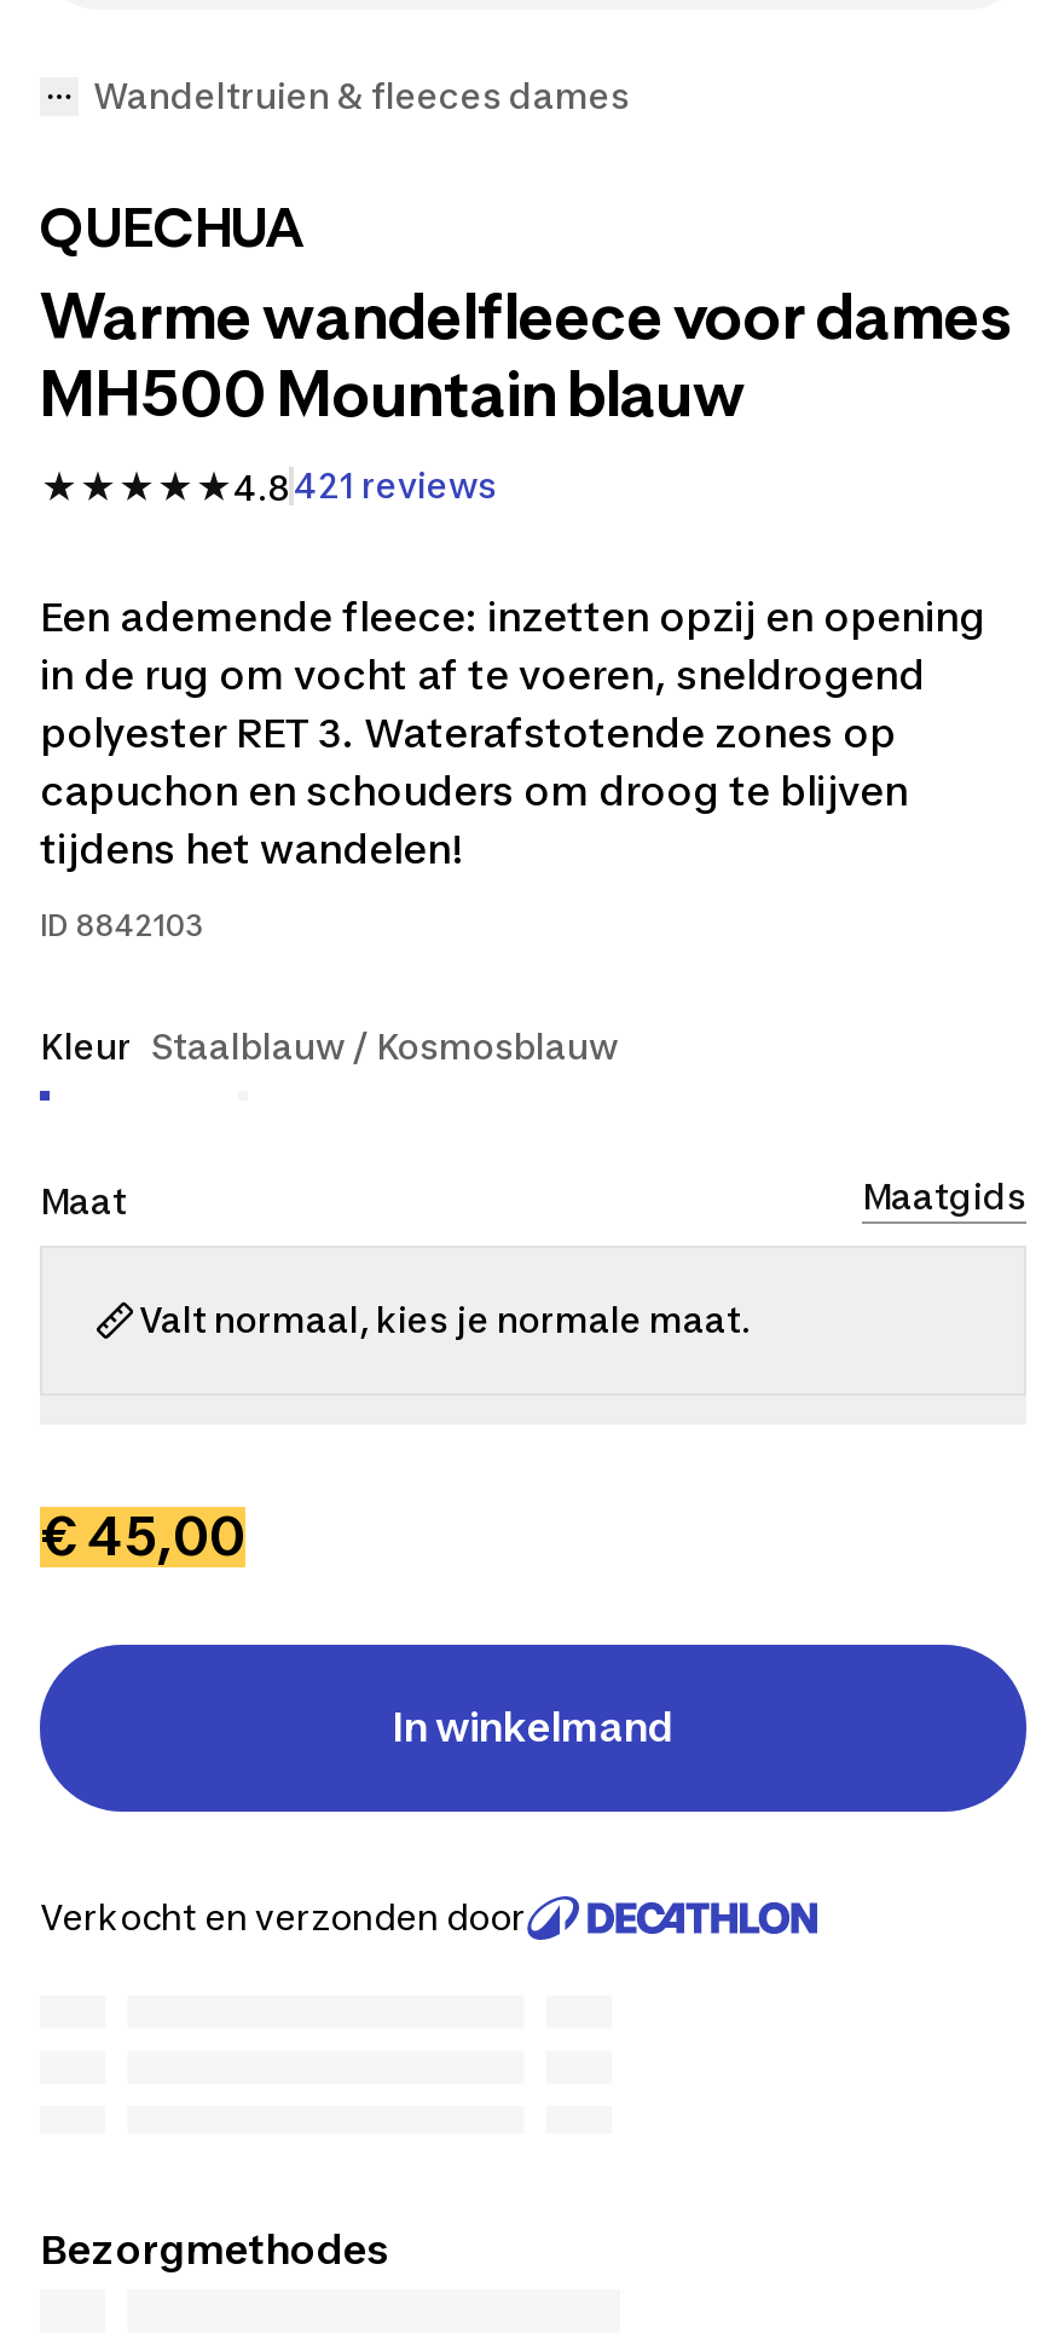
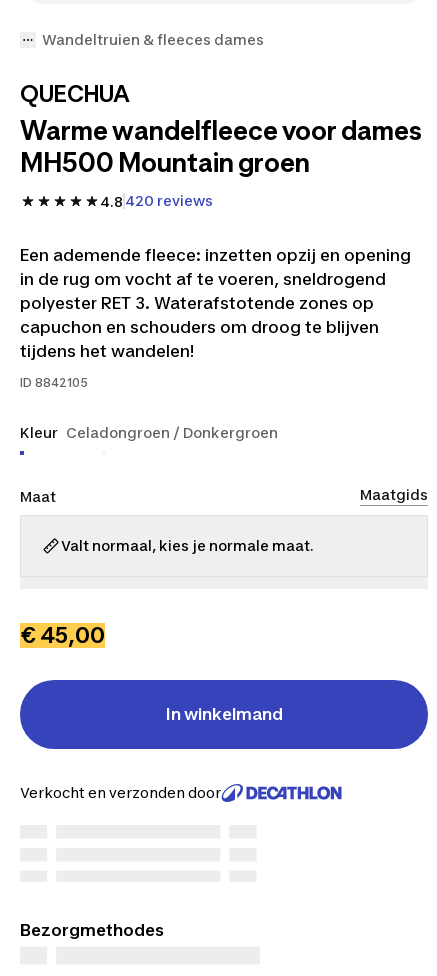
[40,356,746,431] MH500 Mountain blauw -> [20,147,310,178] MH500 Mountain groen
[233,464,497,507] 4.8 421 reviews -> [100,192,213,209] 4.8 420 reviews
[40,907,202,943] ID 8842103 -> [20,375,88,390] ID 8842105
[40,1026,618,1067] Kleur Staalblauw / Kosmosblauw -> [20,424,278,441] Kleur Celadongroen / Donkergroen

